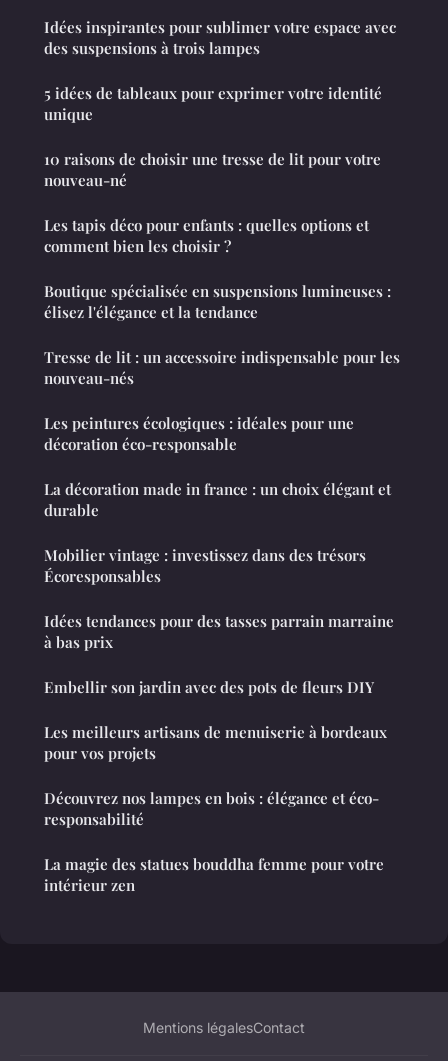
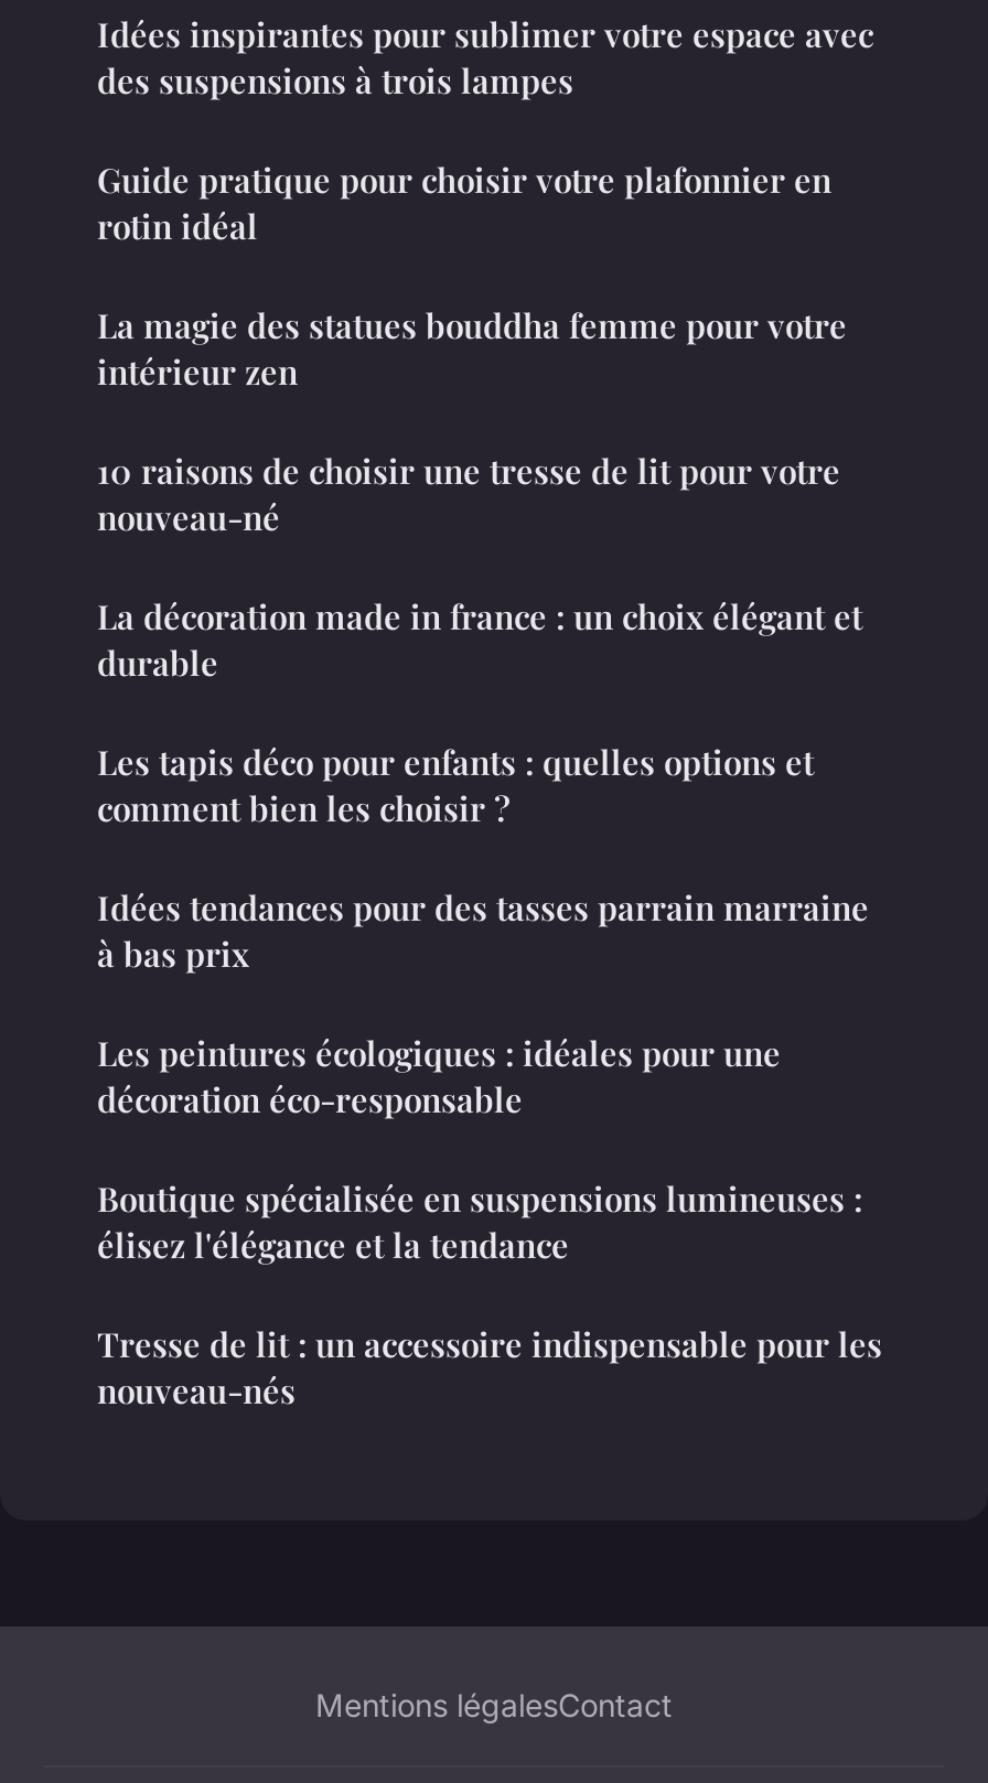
[44,83,382,124] 5 idées de tableaux pour exprimer votre identité | unique -> [97,157,831,247] Guide pratique pour choisir votre plafonnier en | rotin idéal
moved [44,149,381,190] -> [97,448,840,538]: 10 raisons de choisir une tresse de lit pour votre | nouveau-né
moved [44,215,369,256] -> [97,739,814,829]: Les tapis déco pour enfants : quelles options et | comment bien les choisir ?
moved [44,281,400,388] -> [97,1176,882,1412]: Boutique spécialisée en suspensions lumineuses : | élisez l'élégance et la tendance | Tresse de lit : un accessoire indispensable pour les | nouveau-nés
moved [44,413,354,454] -> [97,1030,781,1121]: Les peintures écologiques : idéales pour une | décoration éco-responsable
moved [44,479,391,520] -> [97,593,862,684]: La décoration made in france : un choix élégant et | durable
[44,545,387,829] Mobilier vintage : investissez dans des trésors | Écoresponsables | Embellir son jardin avec des pots de fleurs DIY | Les meilleurs artisans de menuiserie à bordeaux | pour vos projets | Découvrez nos lampes en bois : élégance et éco- | responsabilité -> none
moved [44,611,394,652] -> [97,885,869,975]: Idées tendances pour des tasses parrain marraine | à bas prix
moved [44,854,384,895] -> [97,302,847,393]: La magie des statues bouddha femme pour votre | intérieur zen

